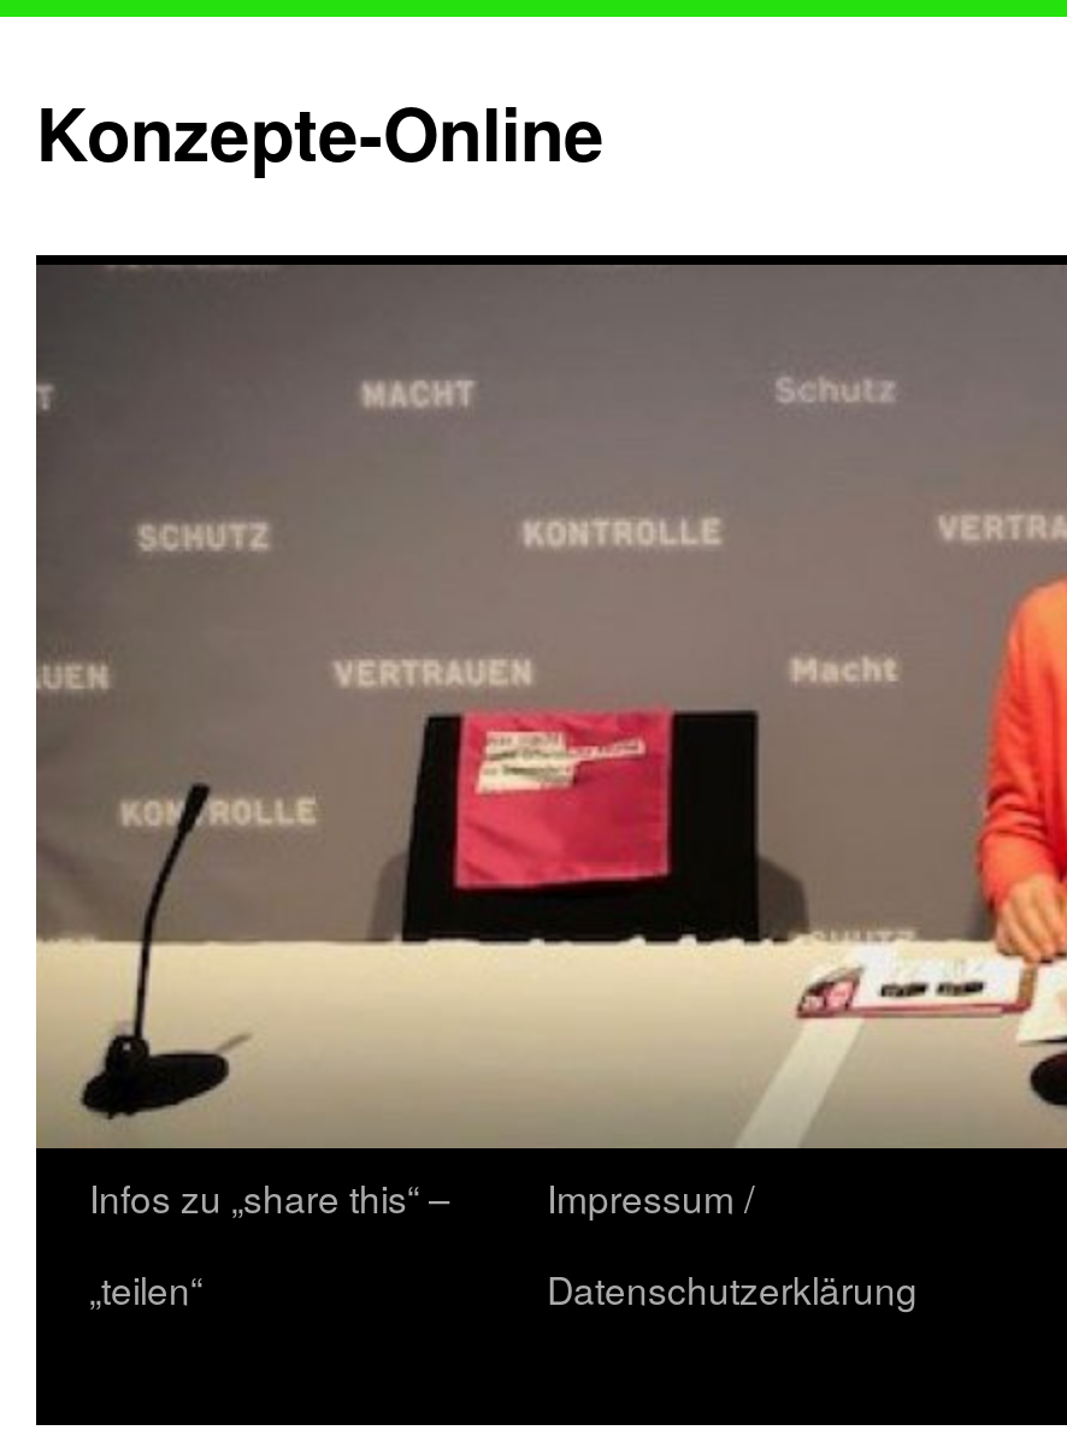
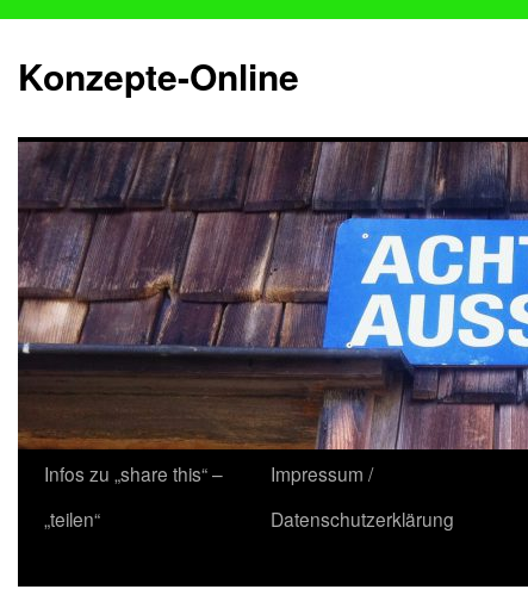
[36,265,1060,1148] [image] -> [18,143,524,449] [image]

